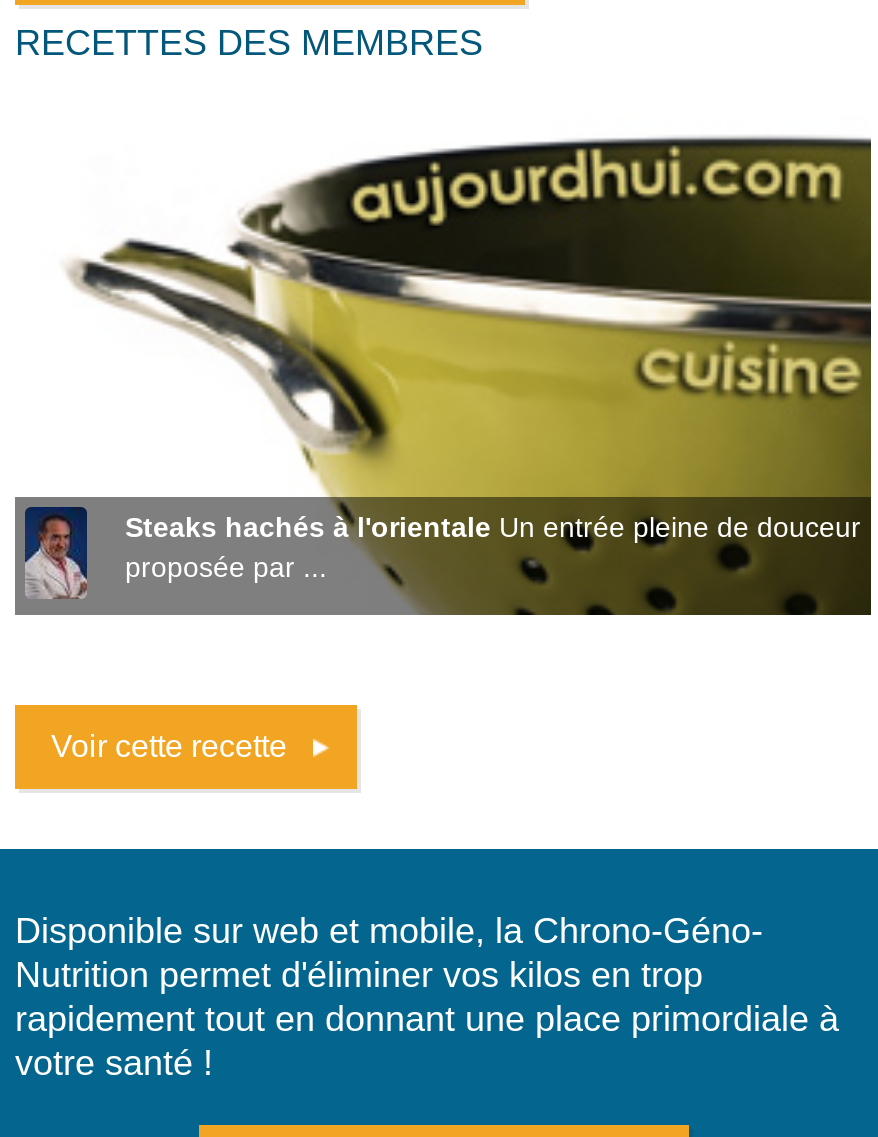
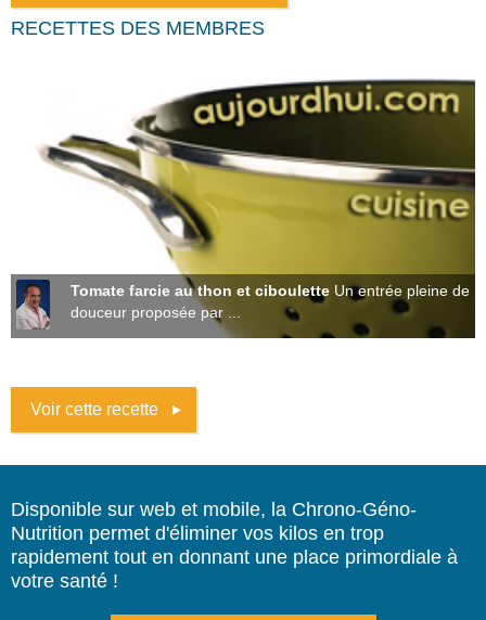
[125,511,861,583] Steaks hachés à l'orientale Un entrée pleine de douceur | proposée par ... -> [71,282,470,321] Tomate farcie au thon et ciboulette Un entrée pleine de | douceur proposée par ...

